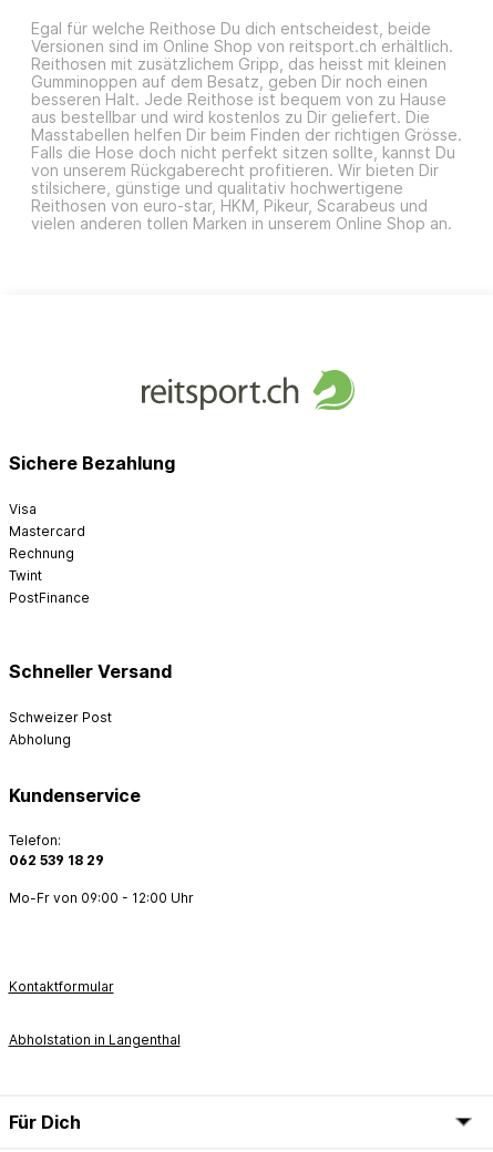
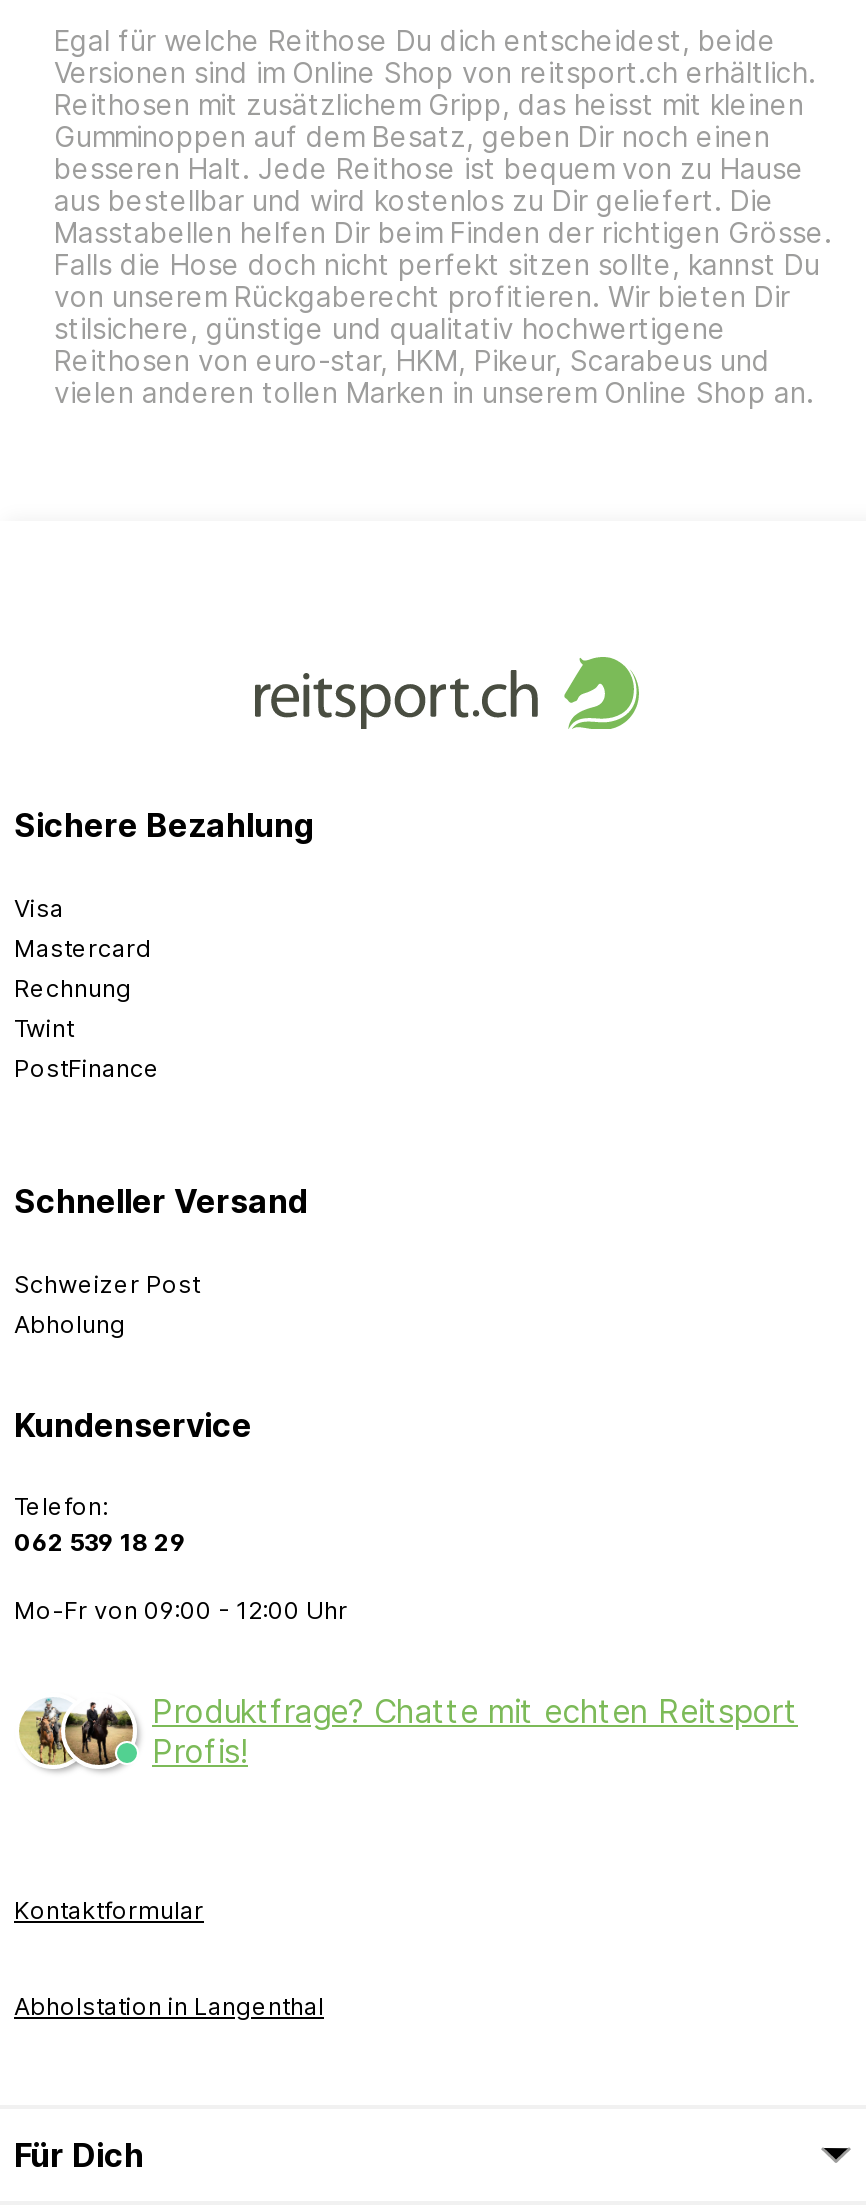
none -> [17,1691,798,1773] [image] | Produktfrage? Chatte mit echten Reitsport | Profis!

